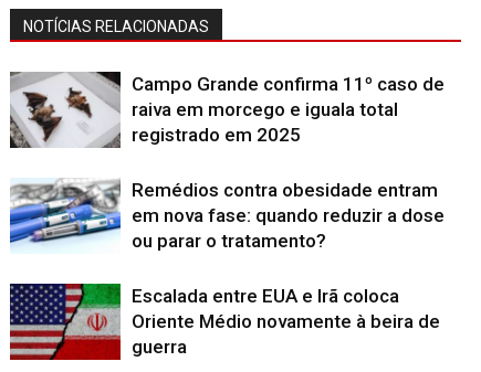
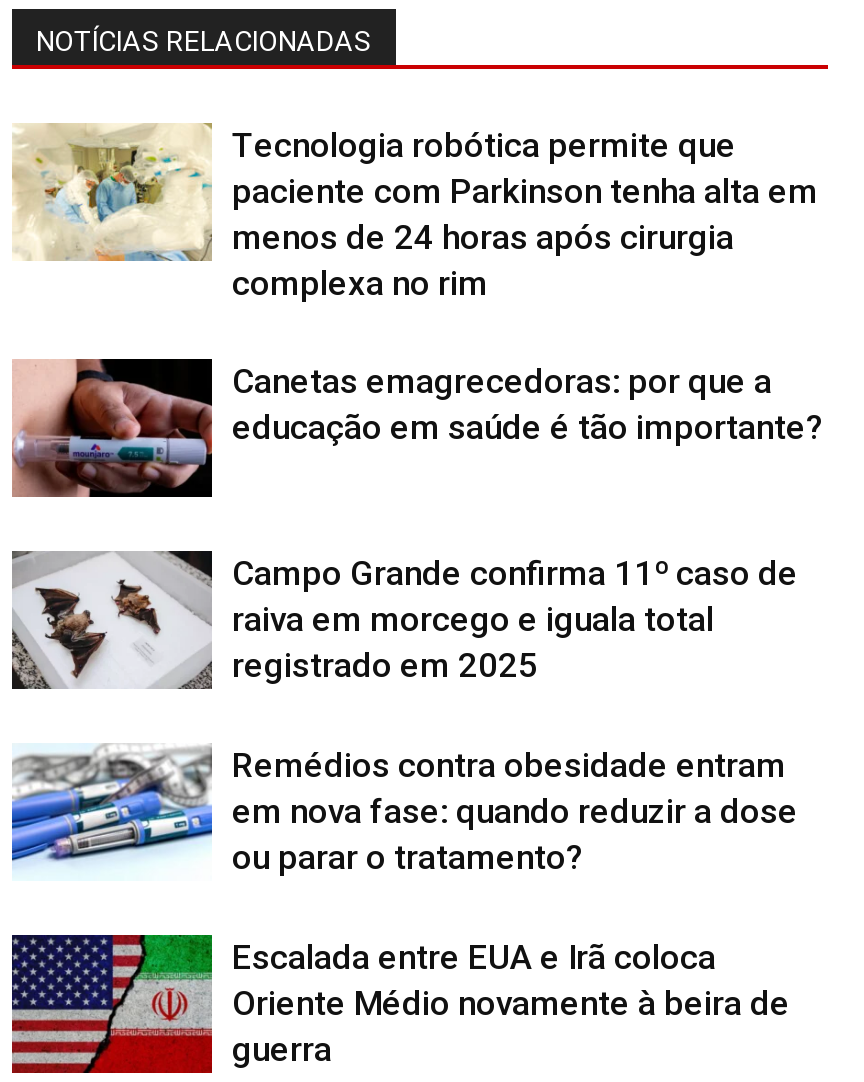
none -> [12,123,824,447] [image] | Tecnologia robótica permite que | paciente com Parkinson tenha alta em | menos de 24 horas após cirurgia | complexa no rim | Canetas emagrecedoras: por que a | educação em saúde é tão importante?
none -> [12,357,214,499] [image]

